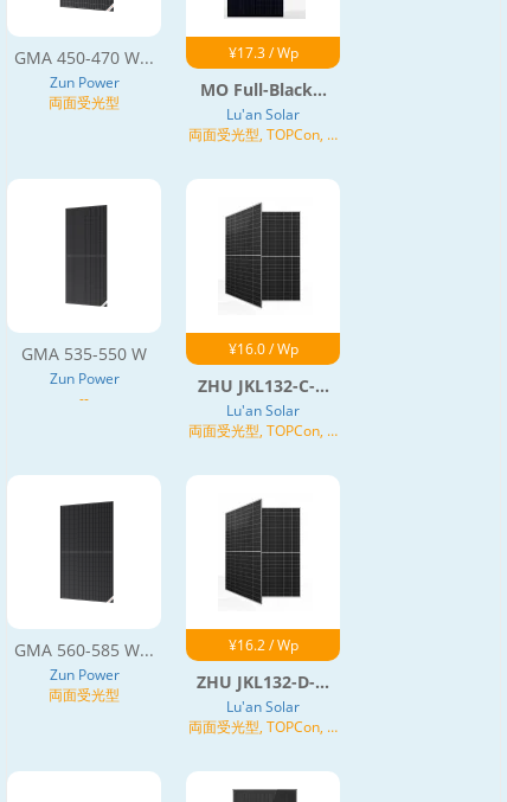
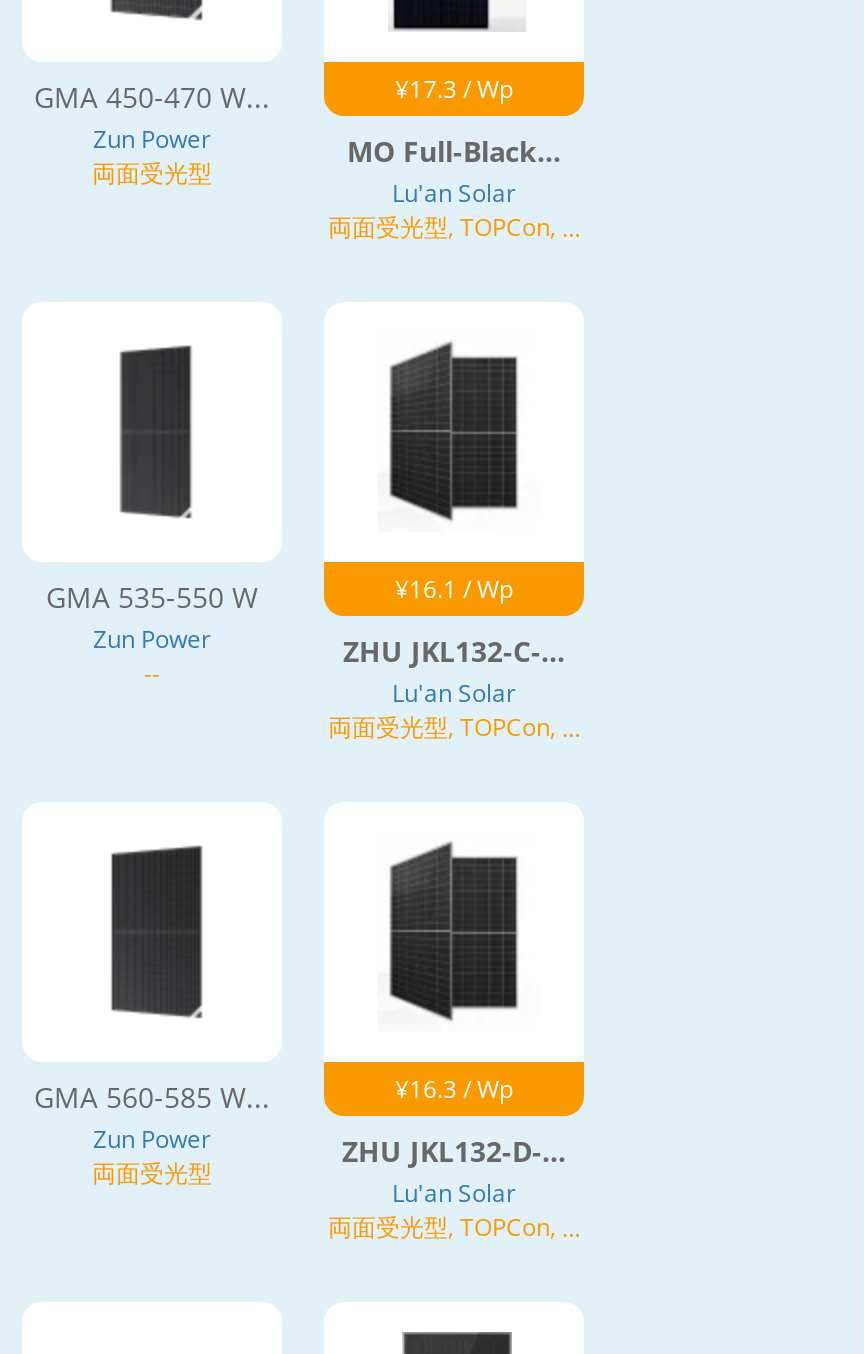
[228,339,298,359] ¥16.0 / Wp -> [395,573,513,607] ¥16.1 / Wp
[228,635,298,655] ¥16.2 / Wp -> [395,1073,513,1107] ¥16.3 / Wp

